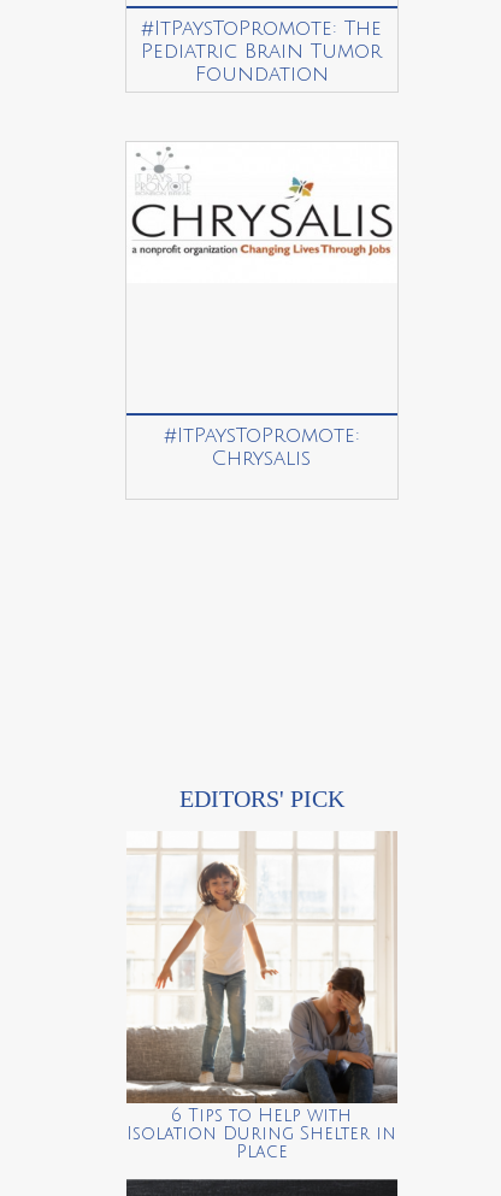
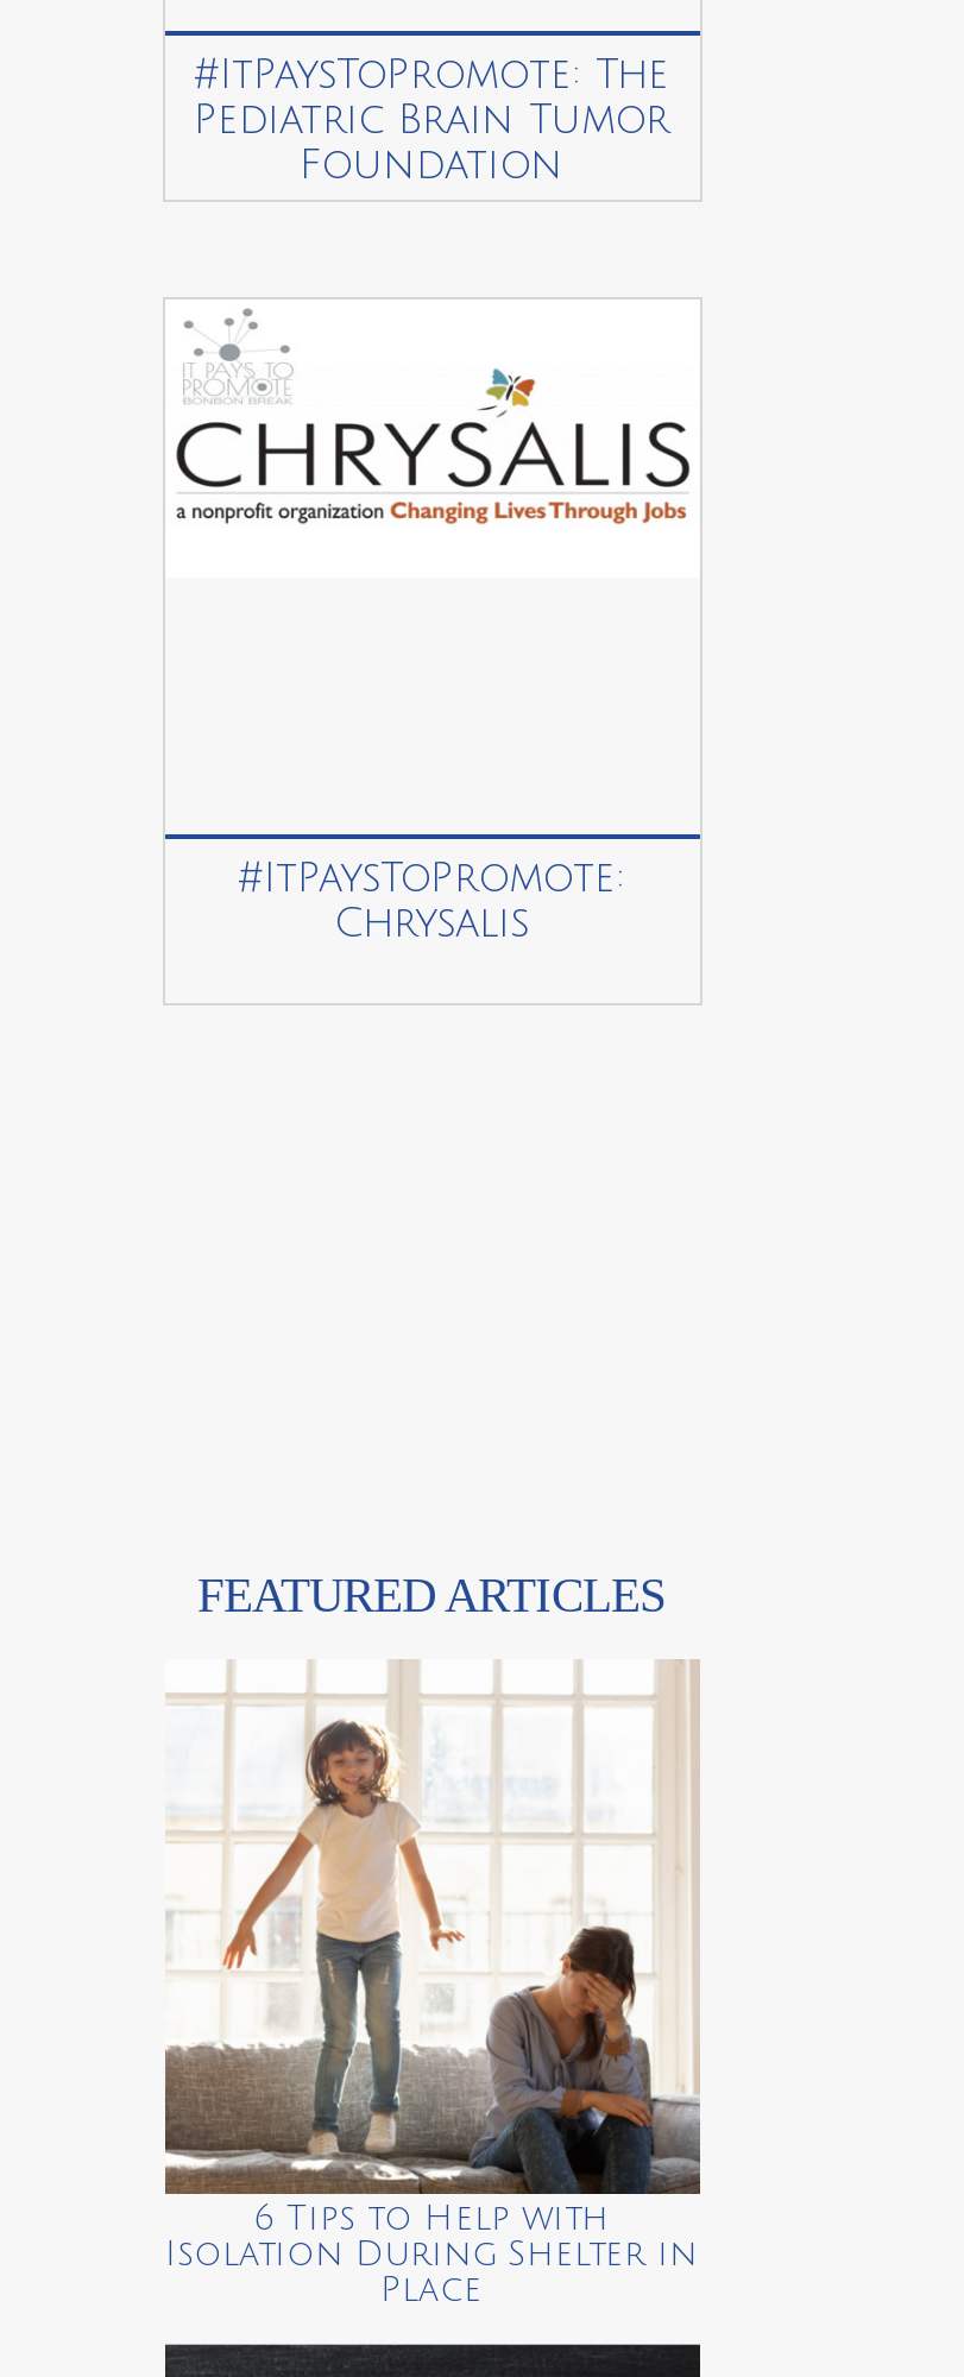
[179,785,344,812] EDITORS' PICK -> [197,1569,666,1621] FEATURED ARTICLES

